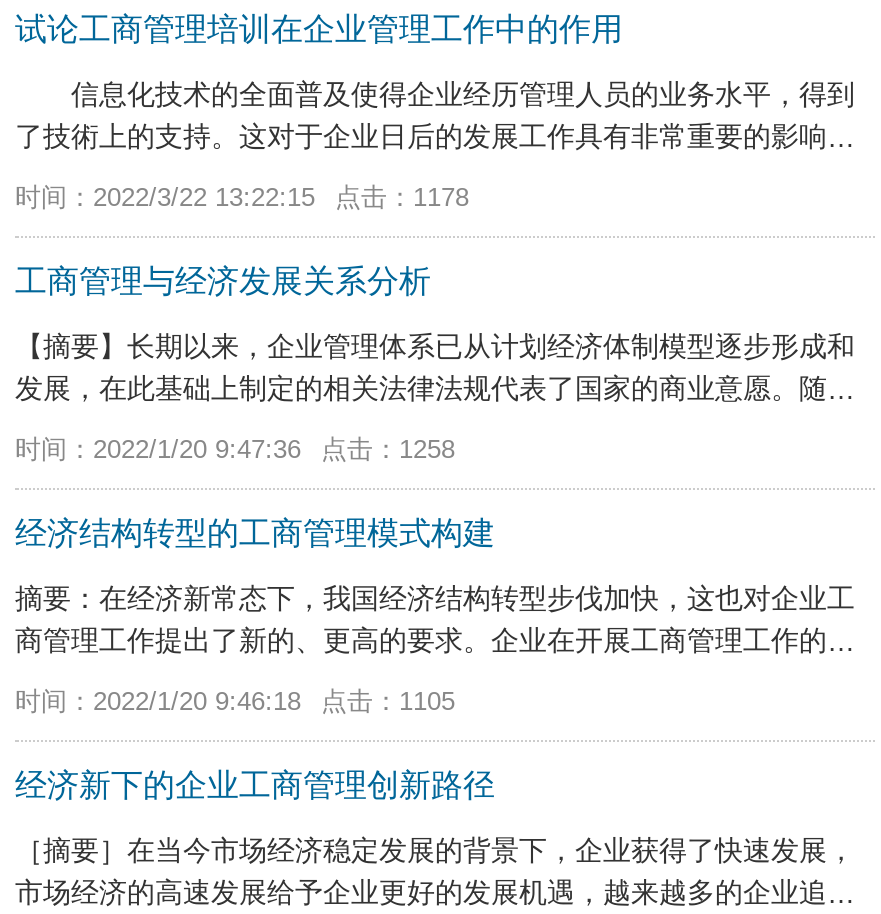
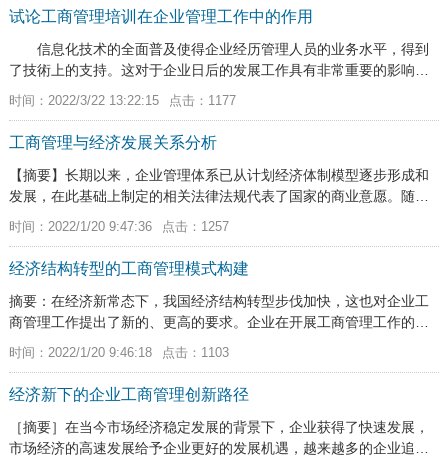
[15,182,469,212] 时间：2022/3/22 13:22:15 点击：1178 -> [9,93,236,108] 时间：2022/3/22 13:22:15 点击：1177
[15,434,455,464] 时间：2022/1/20 9:47:36 点击：1258 -> [9,219,229,234] 时间：2022/1/20 9:47:36 点击：1257
[15,686,455,716] 时间：2022/1/20 9:46:18 点击：1105 -> [9,345,229,360] 时间：2022/1/20 9:46:18 点击：1103

